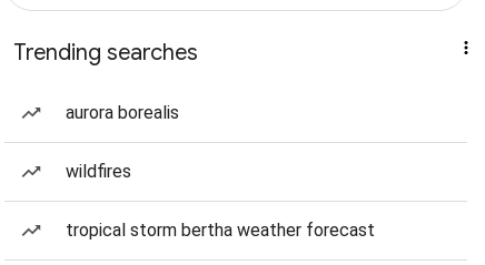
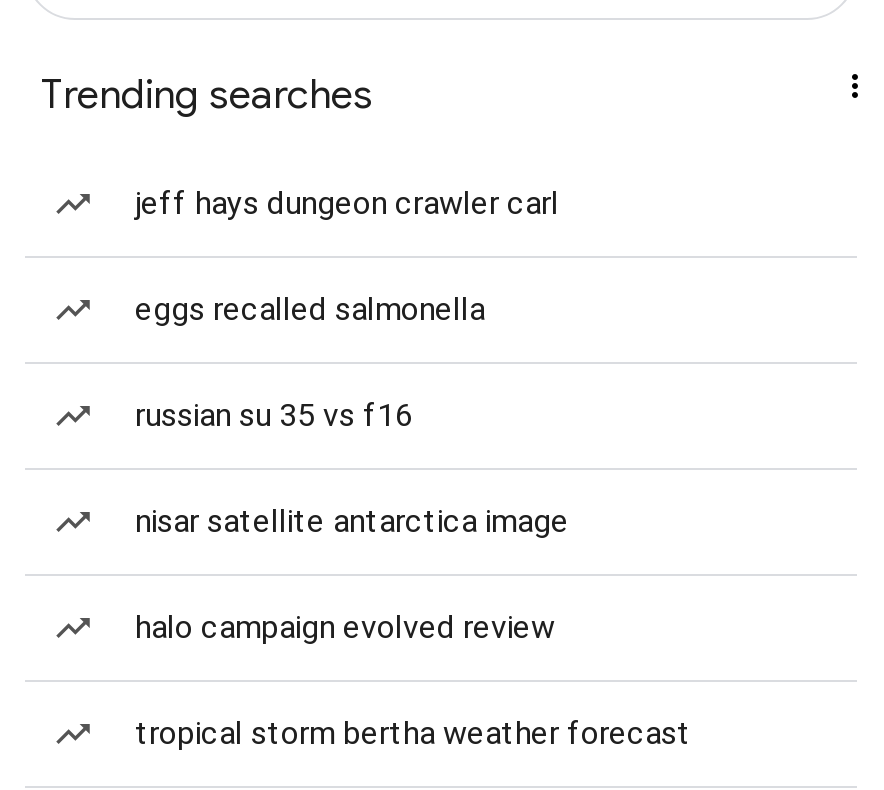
[66,102,179,182] aurora borealis | wildfires -> [135,184,569,646] jeff hays dungeon crawler carl | eggs recalled salmonella | russian su 35 vs f16 | nisar satellite antarctica image | halo campaign evolved review

